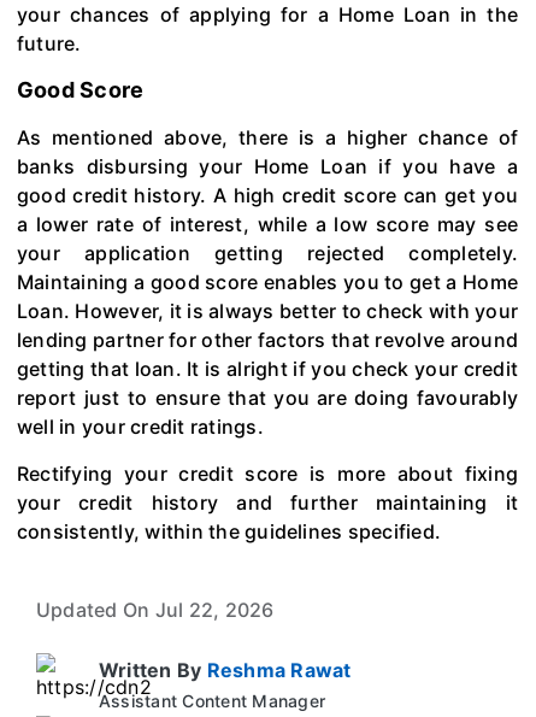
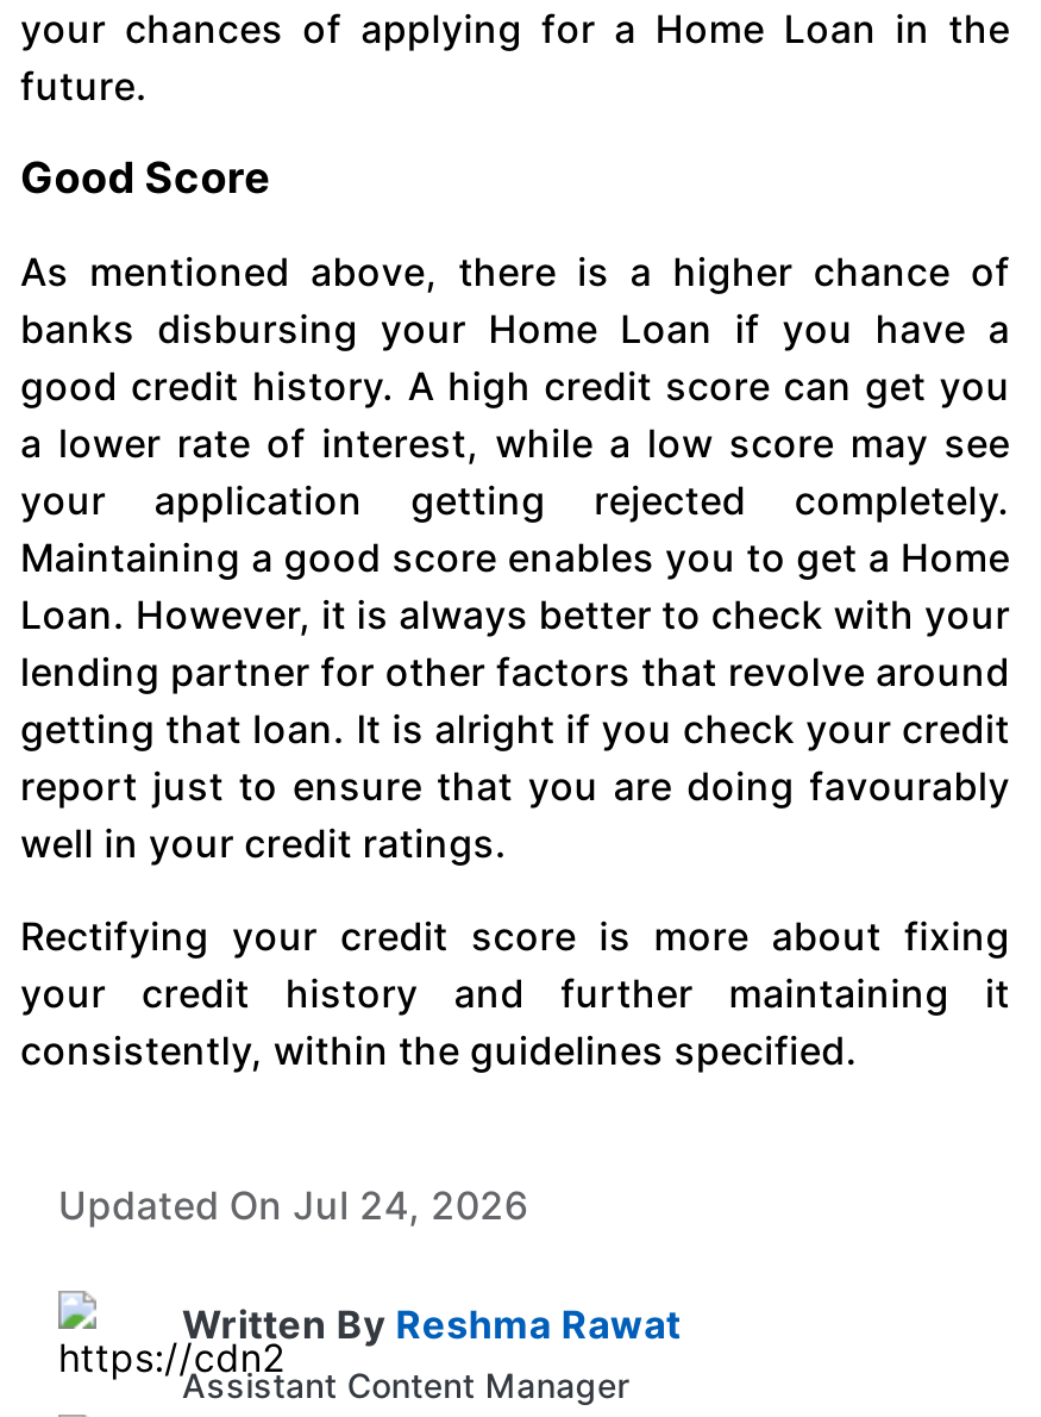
[36,598,274,622] Updated On Jul 22, 2026 -> [58,1181,528,1229] Updated On Jul 24, 2026

